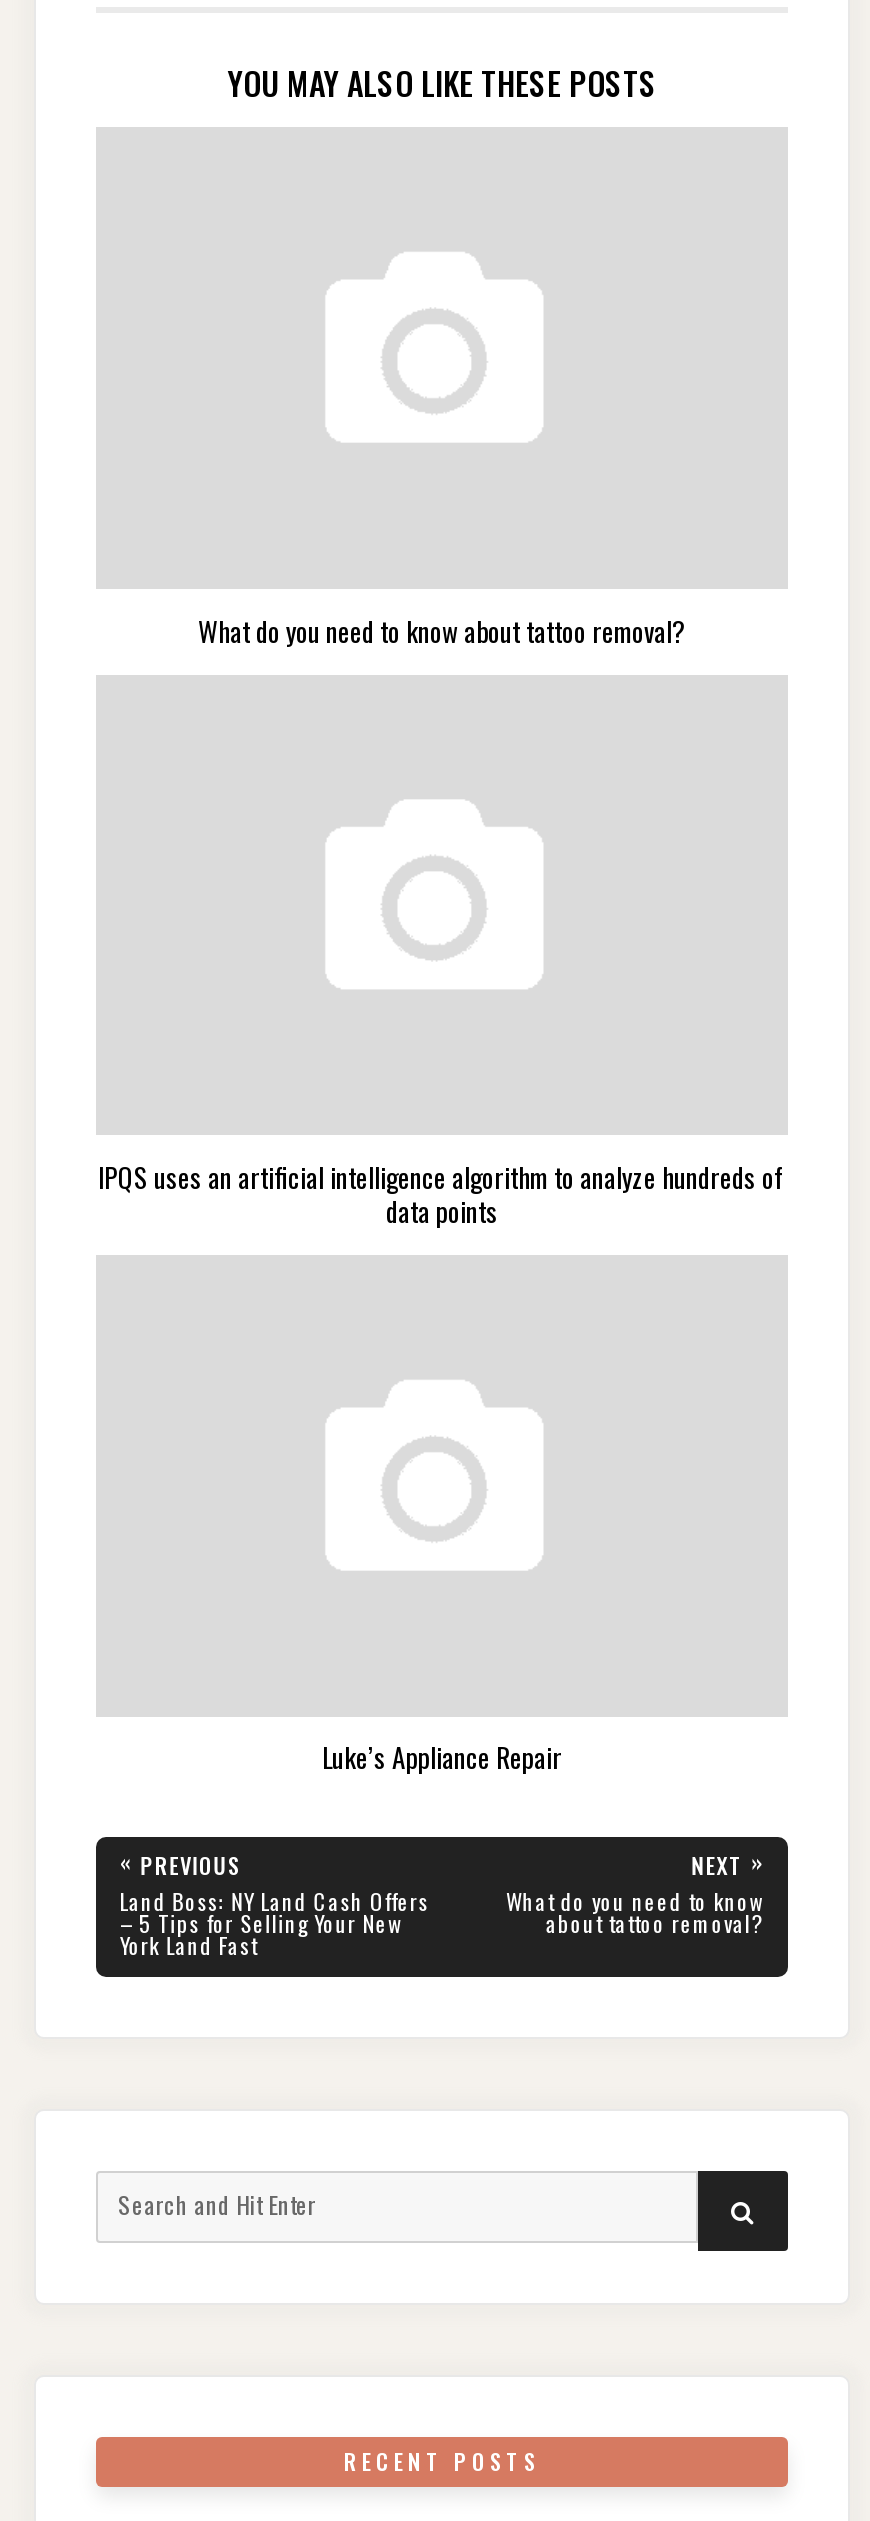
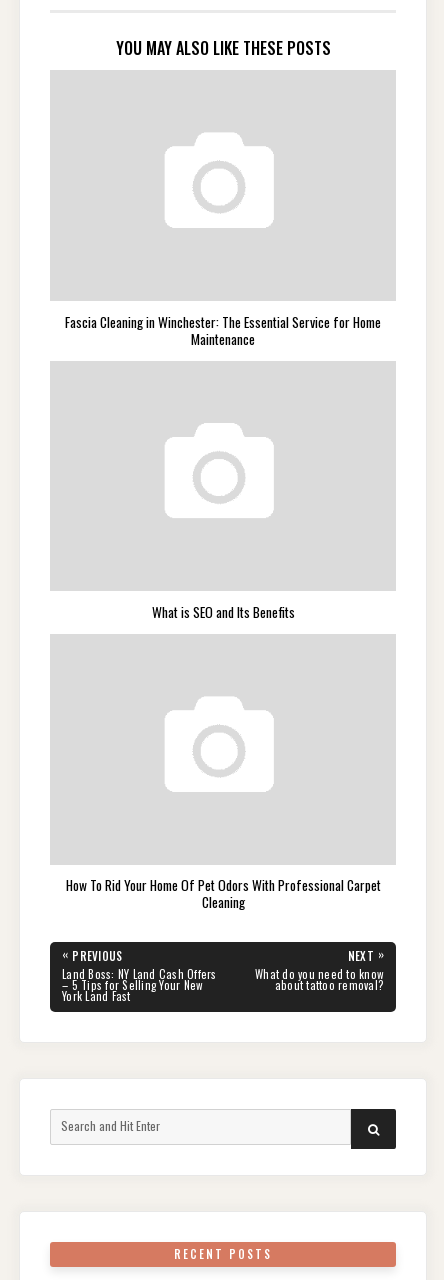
[198,611,686,651] What do you need to know about tattoo removal? -> [65,312,381,349] Fascia Cleaning in Winchester: The Essential Service for Home | Maintenance
[98,1157,786,1231] IPQS uses an artificial intelligence algorithm to analyze hundreds of | data points -> [151,602,294,622] What is SEO and Its Benefits
[322,1738,562,1778] Luke’s Appliance Repair -> [65,875,380,912] How To Rid Your Home Of Pet Odors With Professional Carpet | Cleaning

